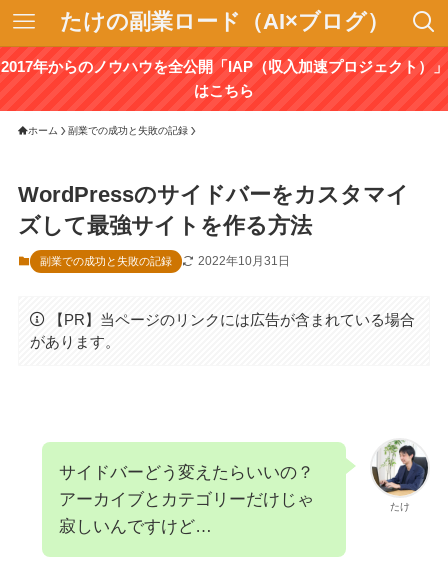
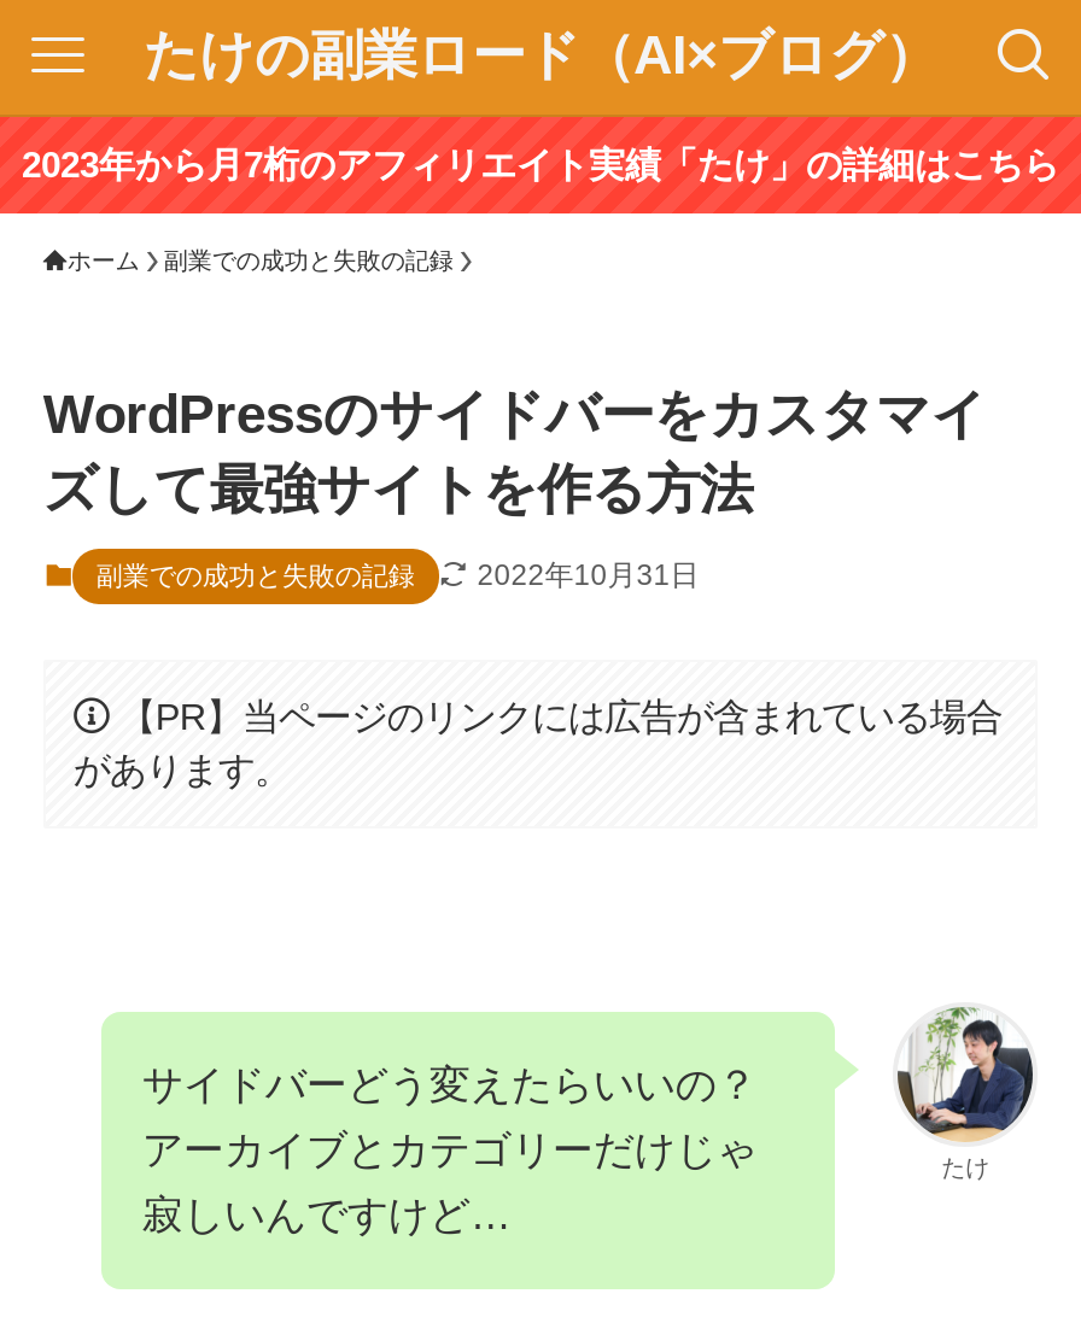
[0,58,447,99] 2017年からのノウハウを全公開「IAP（収入加速プロジェクト）」 | はこちら -> [22,144,1059,185] 2023年から月7桁のアフィリエイト実績「たけ」の詳細はこちら

